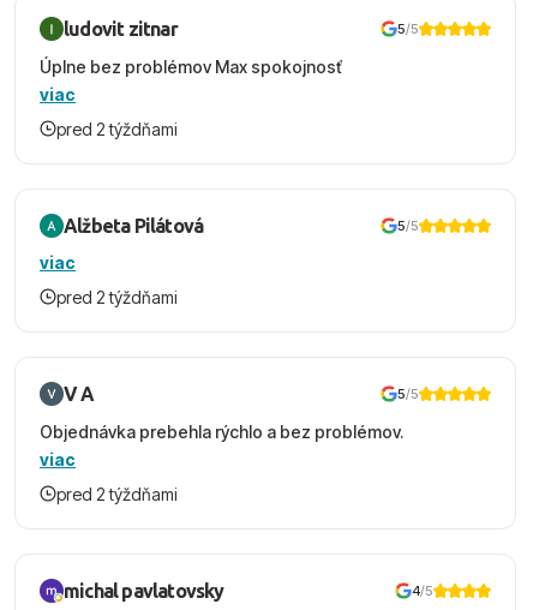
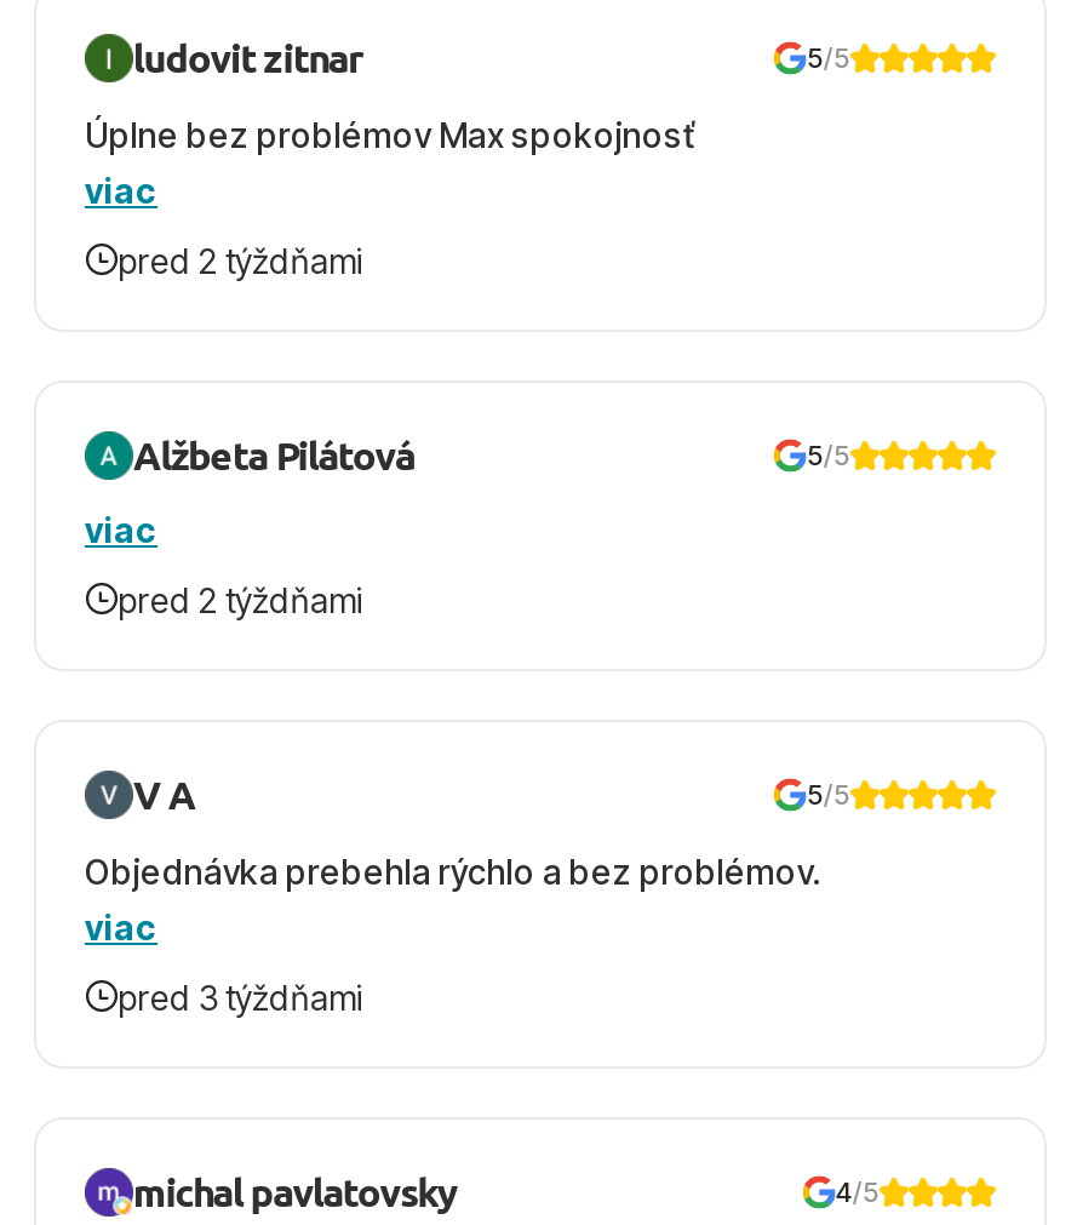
[56,484,178,504] pred 2 týždňami -> [119,976,363,1018] pred 3 týždňami

